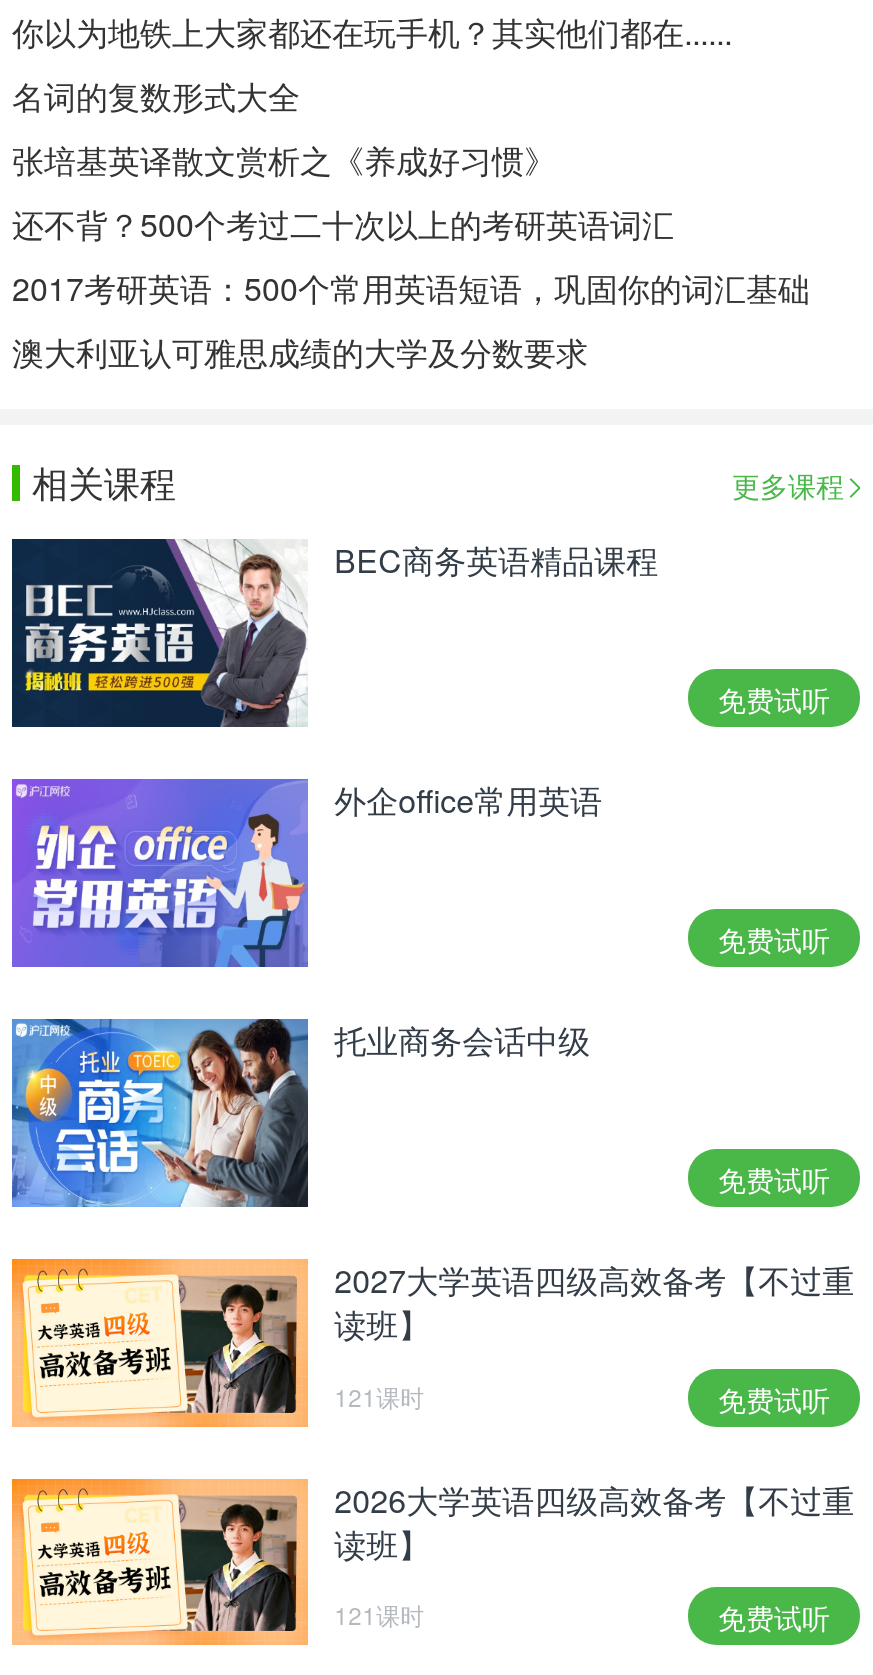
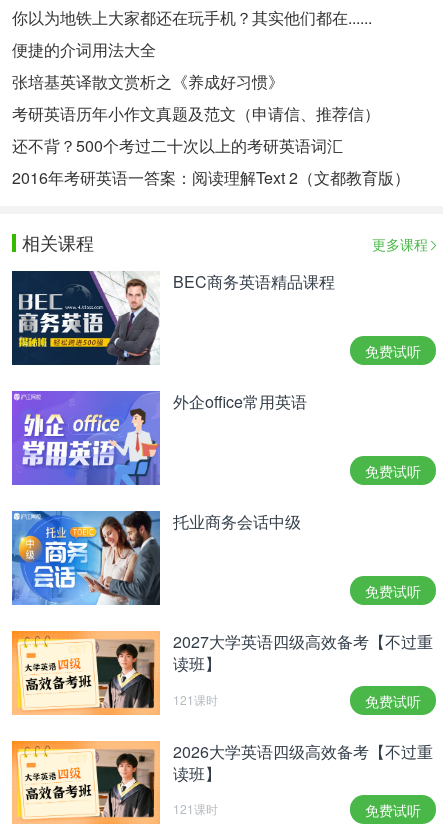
[12,73,300,119] 名词的复数形式大全 -> [12,38,156,61] 便捷的介词用法大全
none -> [12,102,380,125] 考研英语历年小作文真题及范文（申请信、推荐信）
moved [12,201,674,247] -> [12,134,343,157]: 还不背？500个考过二十次以上的考研英语词汇
[12,265,810,375] 2017考研英语：500个常用英语短语，巩固你的词汇基础 | 澳大利亚认可雅思成绩的大学及分数要求 -> [12,166,410,189] 2016年考研英语一答案：阅读理解Text 2（文都教育版）

